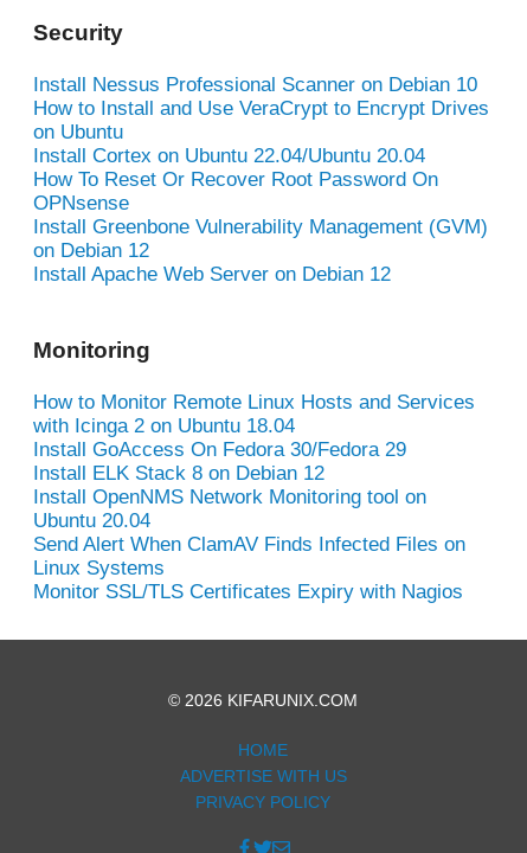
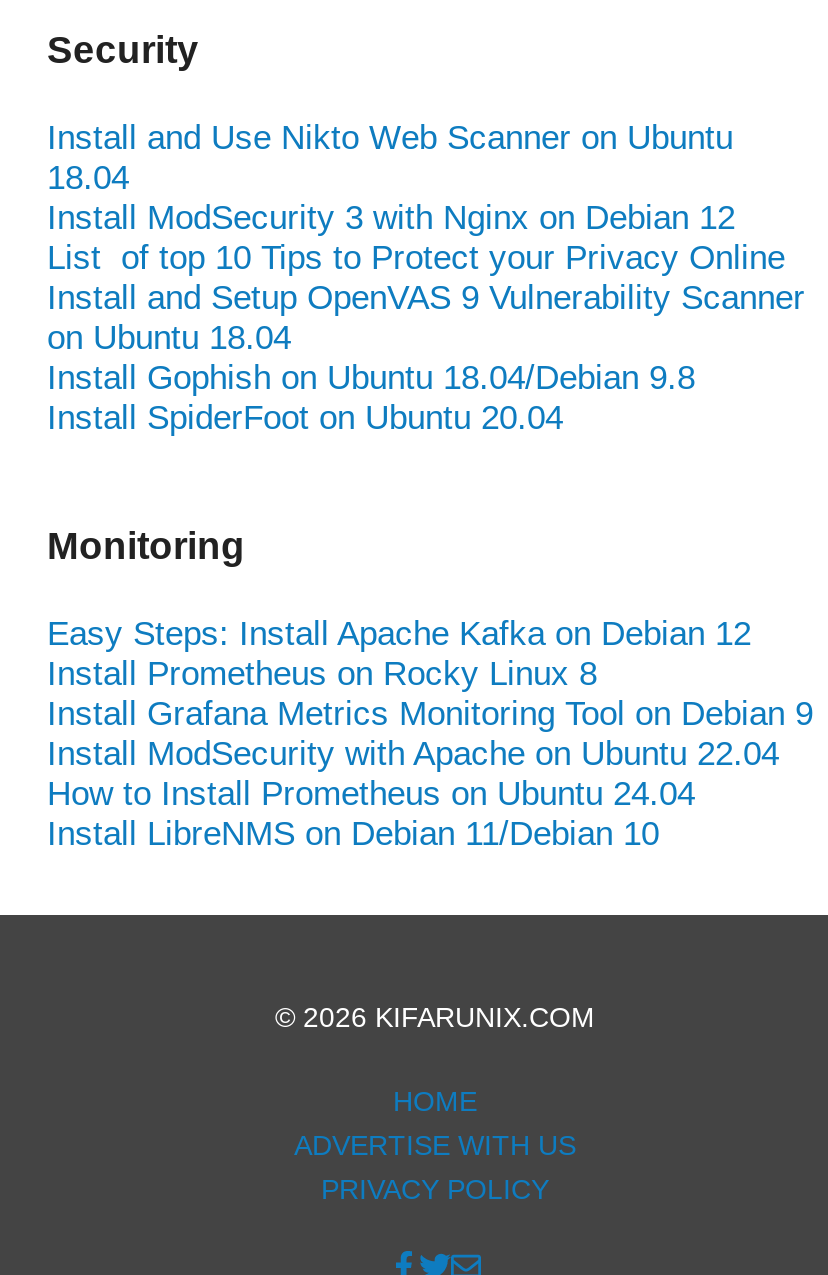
[33,73,489,285] Install Nessus Professional Scanner on Debian 10 | How to Install and Use VeraCrypt to Encrypt Drives | on Ubuntu | Install Cortex on Ubuntu 22.04/Ubuntu 20.04 | How To Reset Or Recover Root Password On | OPNsense | Install Greenbone Vulnerability Management (GVM) | on Debian 12 | Install Apache Web Server on Debian 12 -> [47,119,805,437] Install and Use Nikto Web Scanner on Ubuntu | 18.04 | Install ModSecurity 3 with Nginx on Debian 12 | List of top 10 Tips to Protect your Privacy Online | Install and Setup OpenVAS 9 Vulnerability Scanner | on Ubuntu 18.04 | Install Gophish on Ubuntu 18.04/Debian 9.8 | Install SpiderFoot on Ubuntu 20.04
[33,391,475,603] How to Monitor Remote Linux Hosts and Services | with Icinga 2 on Ubuntu 18.04 | Install GoAccess On Fedora 30/Fedora 29 | Install ELK Stack 8 on Debian 12 | Install OpenNMS Network Monitoring tool on | Ubuntu 20.04 | Send Alert When ClamAV Finds Infected Files on | Linux Systems | Monitor SSL/TLS Certificates Expiry with Nagios -> [47,615,813,853] Easy Steps: Install Apache Kafka on Debian 12 | Install Prometheus on Rocky Linux 8 | Install Grafana Metrics Monitoring Tool on Debian 9 | Install ModSecurity with Apache on Ubuntu 22.04 | How to Install Prometheus on Ubuntu 24.04 | Install LibreNMS on Debian 11/Debian 10

